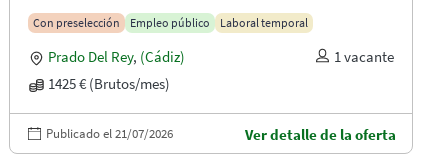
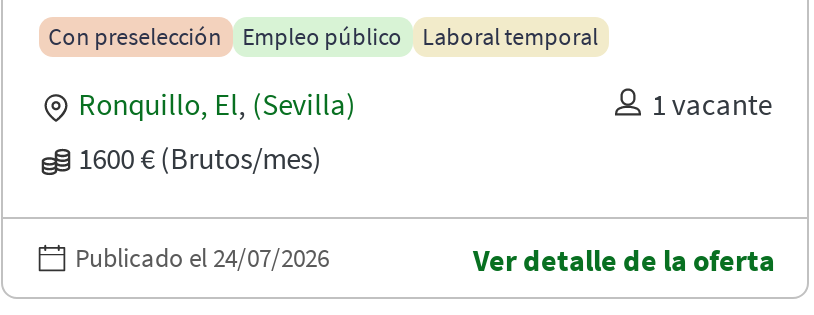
[48,47,185,66] Prado Del Rey, (Cádiz) -> [78,85,356,123] Ronquillo, El, (Sevilla)
[48,74,170,93] 1425 € (Brutos/mes) -> [78,139,322,177] 1600 € (Brutos/mes)
[46,125,173,142] Publicado el 21/07/2026 -> [75,241,329,275] Publicado el 24/07/2026

